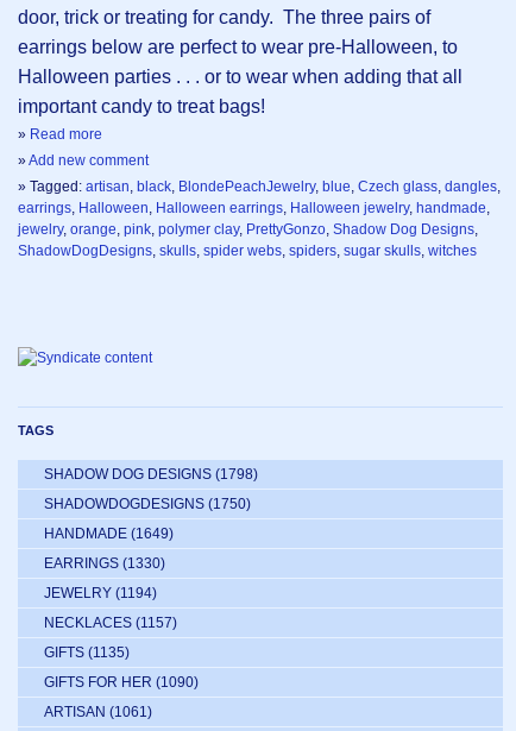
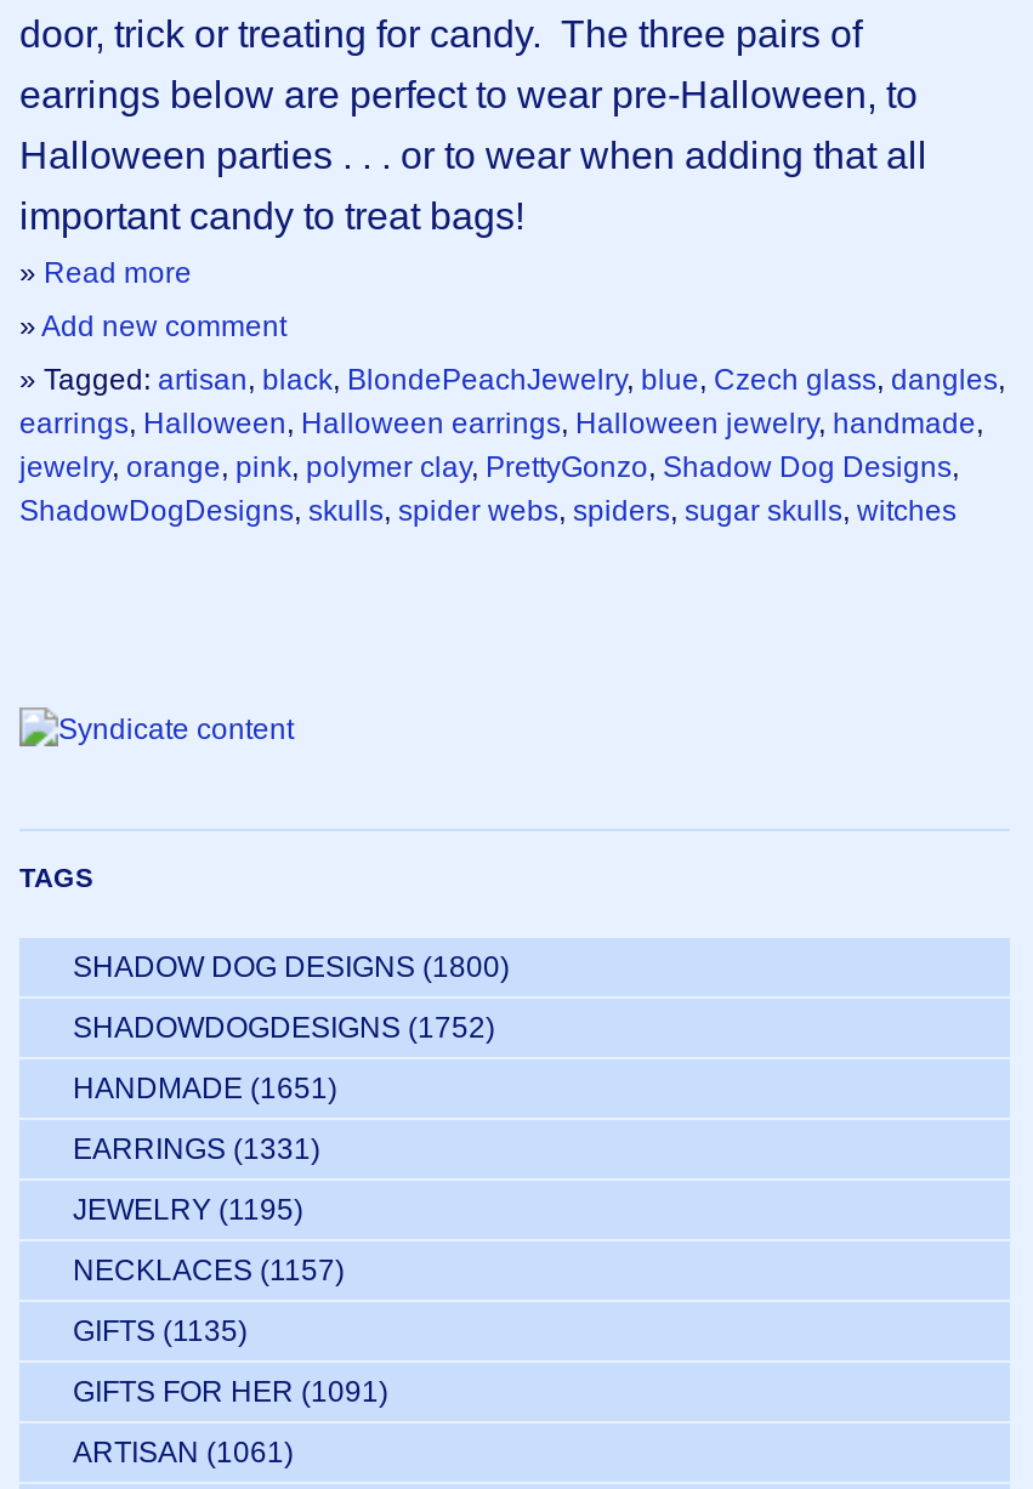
[44,466,258,483] SHADOW DOG DESIGNS (1798) -> [73,951,510,985] SHADOW DOG DESIGNS (1800)
[44,496,251,513] SHADOWDOGDESIGNS (1750) -> [73,1011,495,1045] SHADOWDOGDESIGNS (1752)
[44,526,174,542] HANDMADE (1649) -> [73,1072,337,1106] HANDMADE (1651)
[44,555,165,572] EARRINGS (1330) -> [73,1133,320,1167] EARRINGS (1331)
[44,585,157,602] JEWELRY (1194) -> [73,1193,303,1227] JEWELRY (1195)
[44,674,199,691] GIFTS FOR HER (1090) -> [73,1375,388,1409] GIFTS FOR HER (1091)

